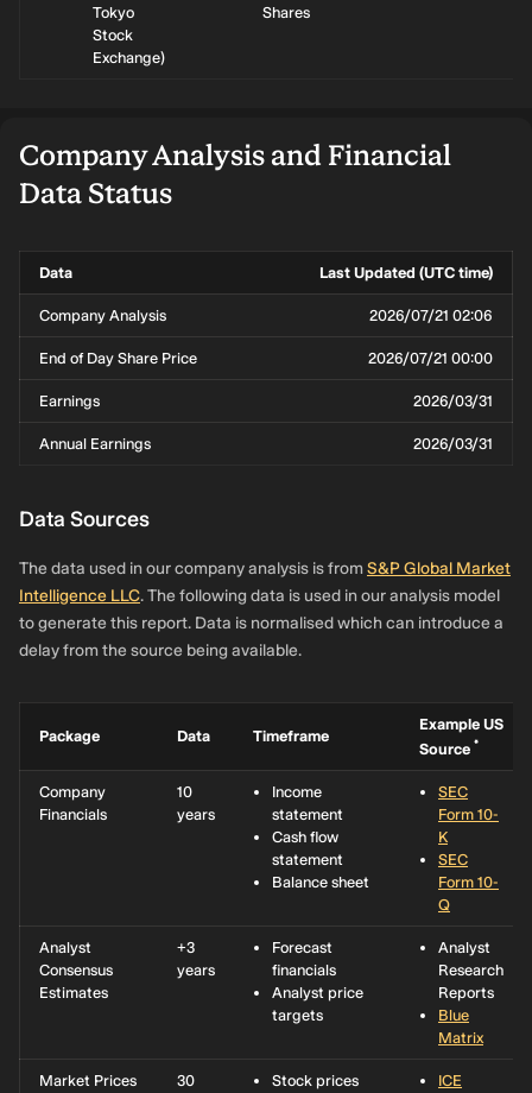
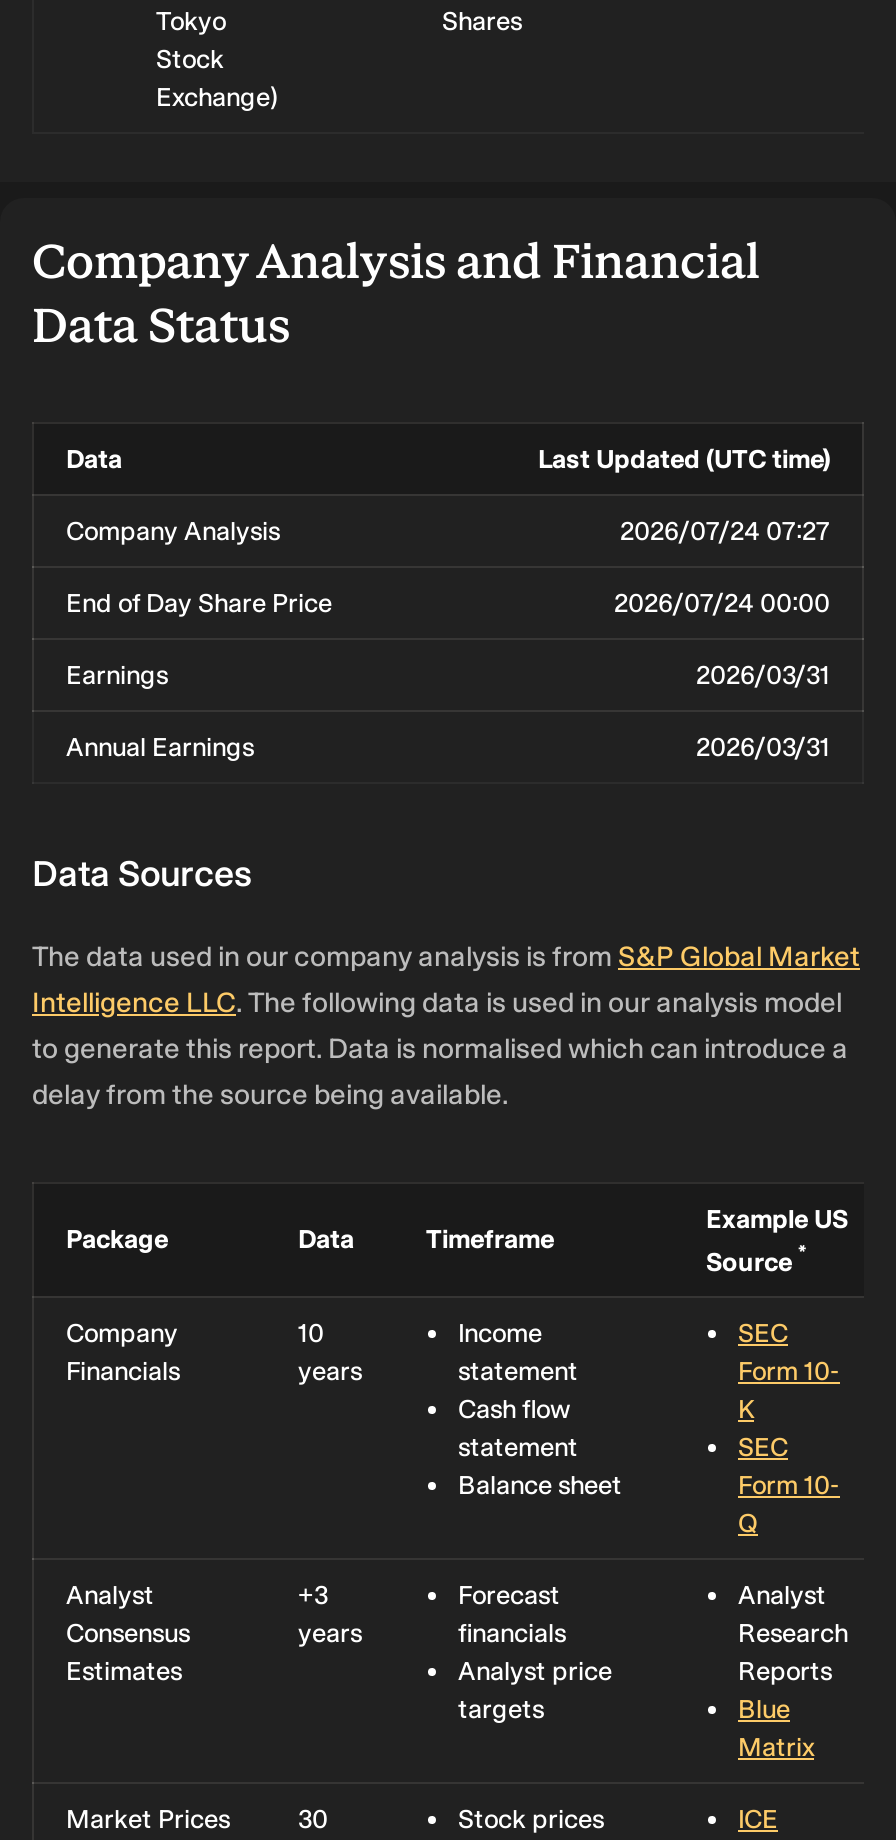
[369,307,493,324] 2026/07/21 02:06 -> [620,516,830,546] 2026/07/24 07:27
[368,349,493,367] 2026/07/21 00:00 -> [614,588,830,618] 2026/07/24 00:00

